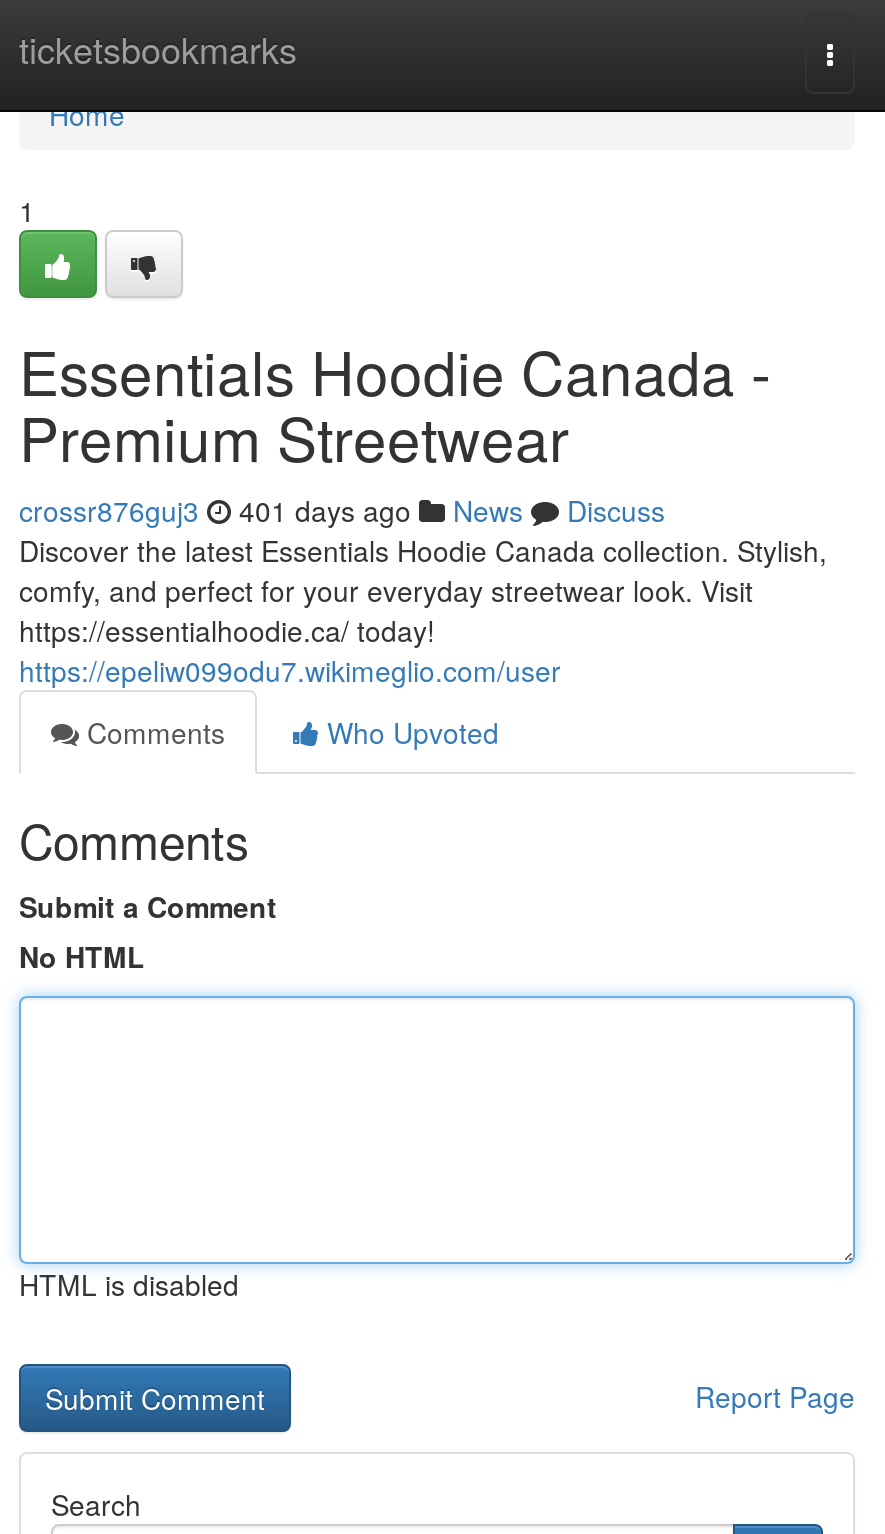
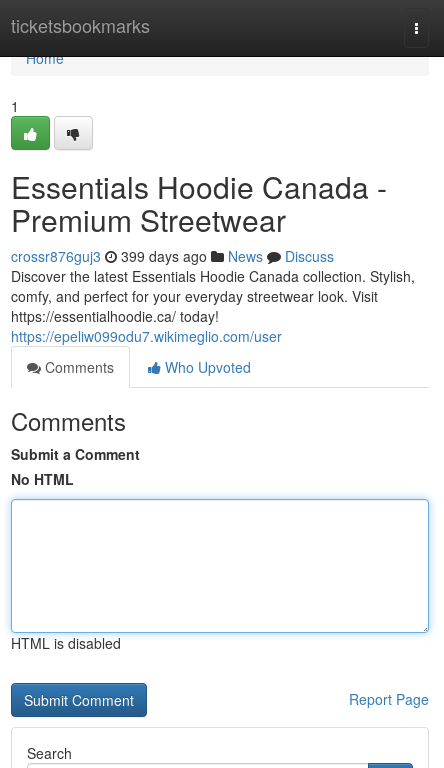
[19,490,665,530] crossr876guj3 401 days ago News Discuss -> [11,246,334,266] crossr876guj3 399 days ago News Discuss

